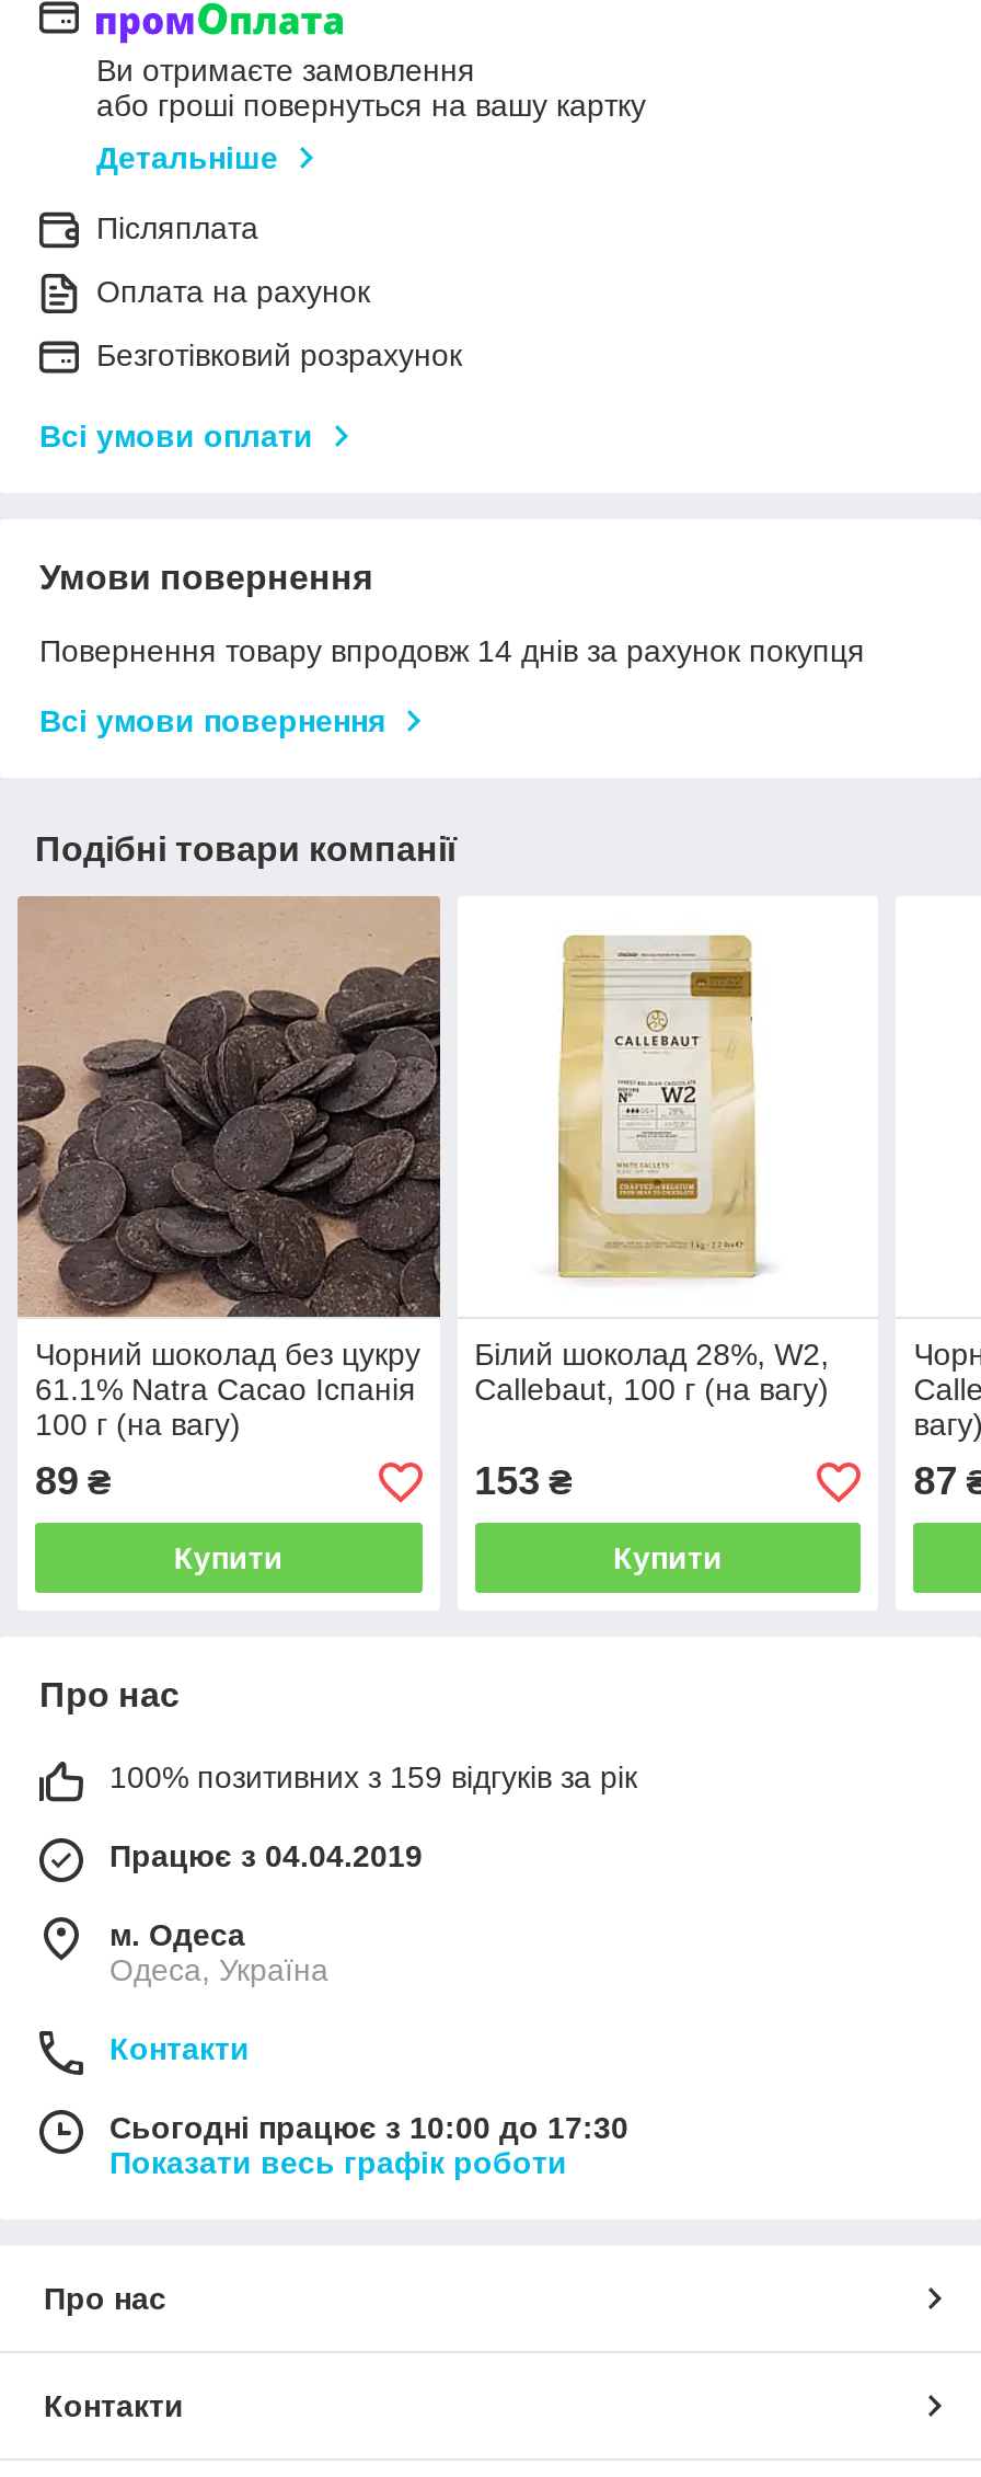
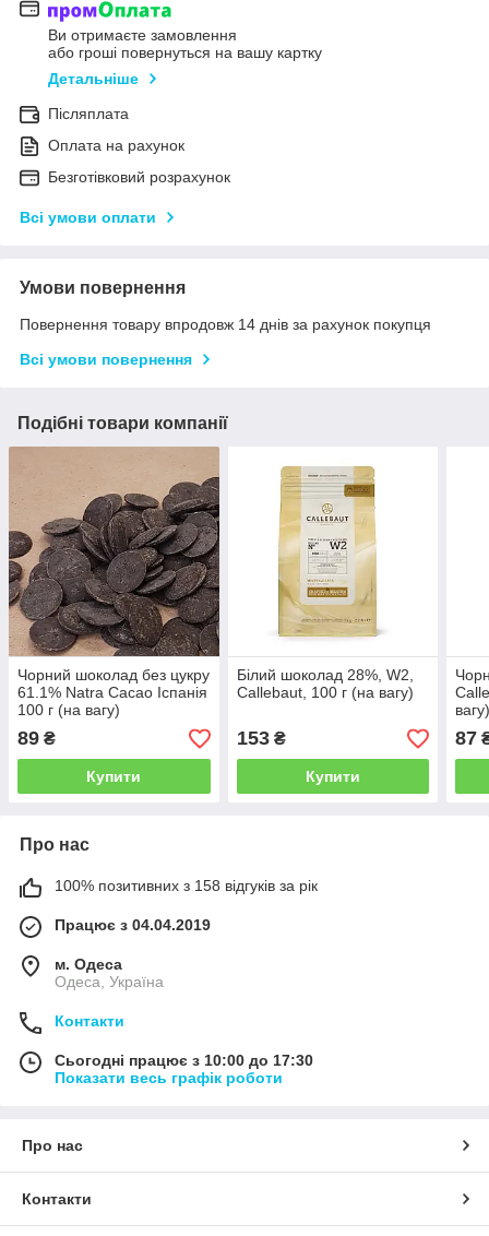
[109,1761,637,1796] 100% позитивних з 159 відгуків за рік -> [55,877,318,895] 100% позитивних з 158 відгуків за рік

